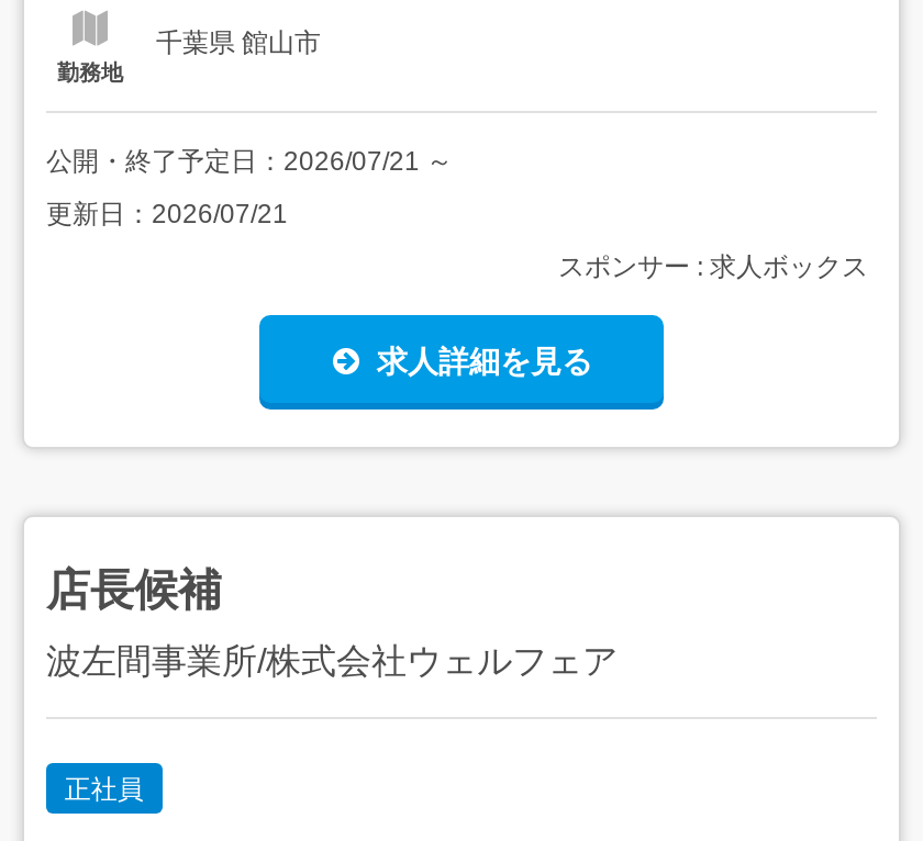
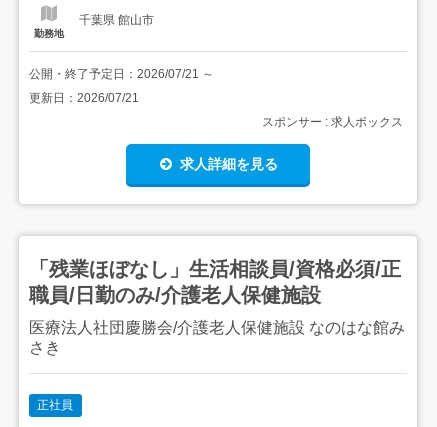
[46,564,222,613] 店長候補 -> [29,257,401,305] 「残業ほぼなし」生活相談員/資格必須/正 | 職員/日勤のみ/介護老人保健施設
[46,641,618,679] 波左間事業所/株式会社ウェルフェア -> [29,318,405,355] 医療法人社団慶勝会/介護老人保健施設 なのはな館み | さき

